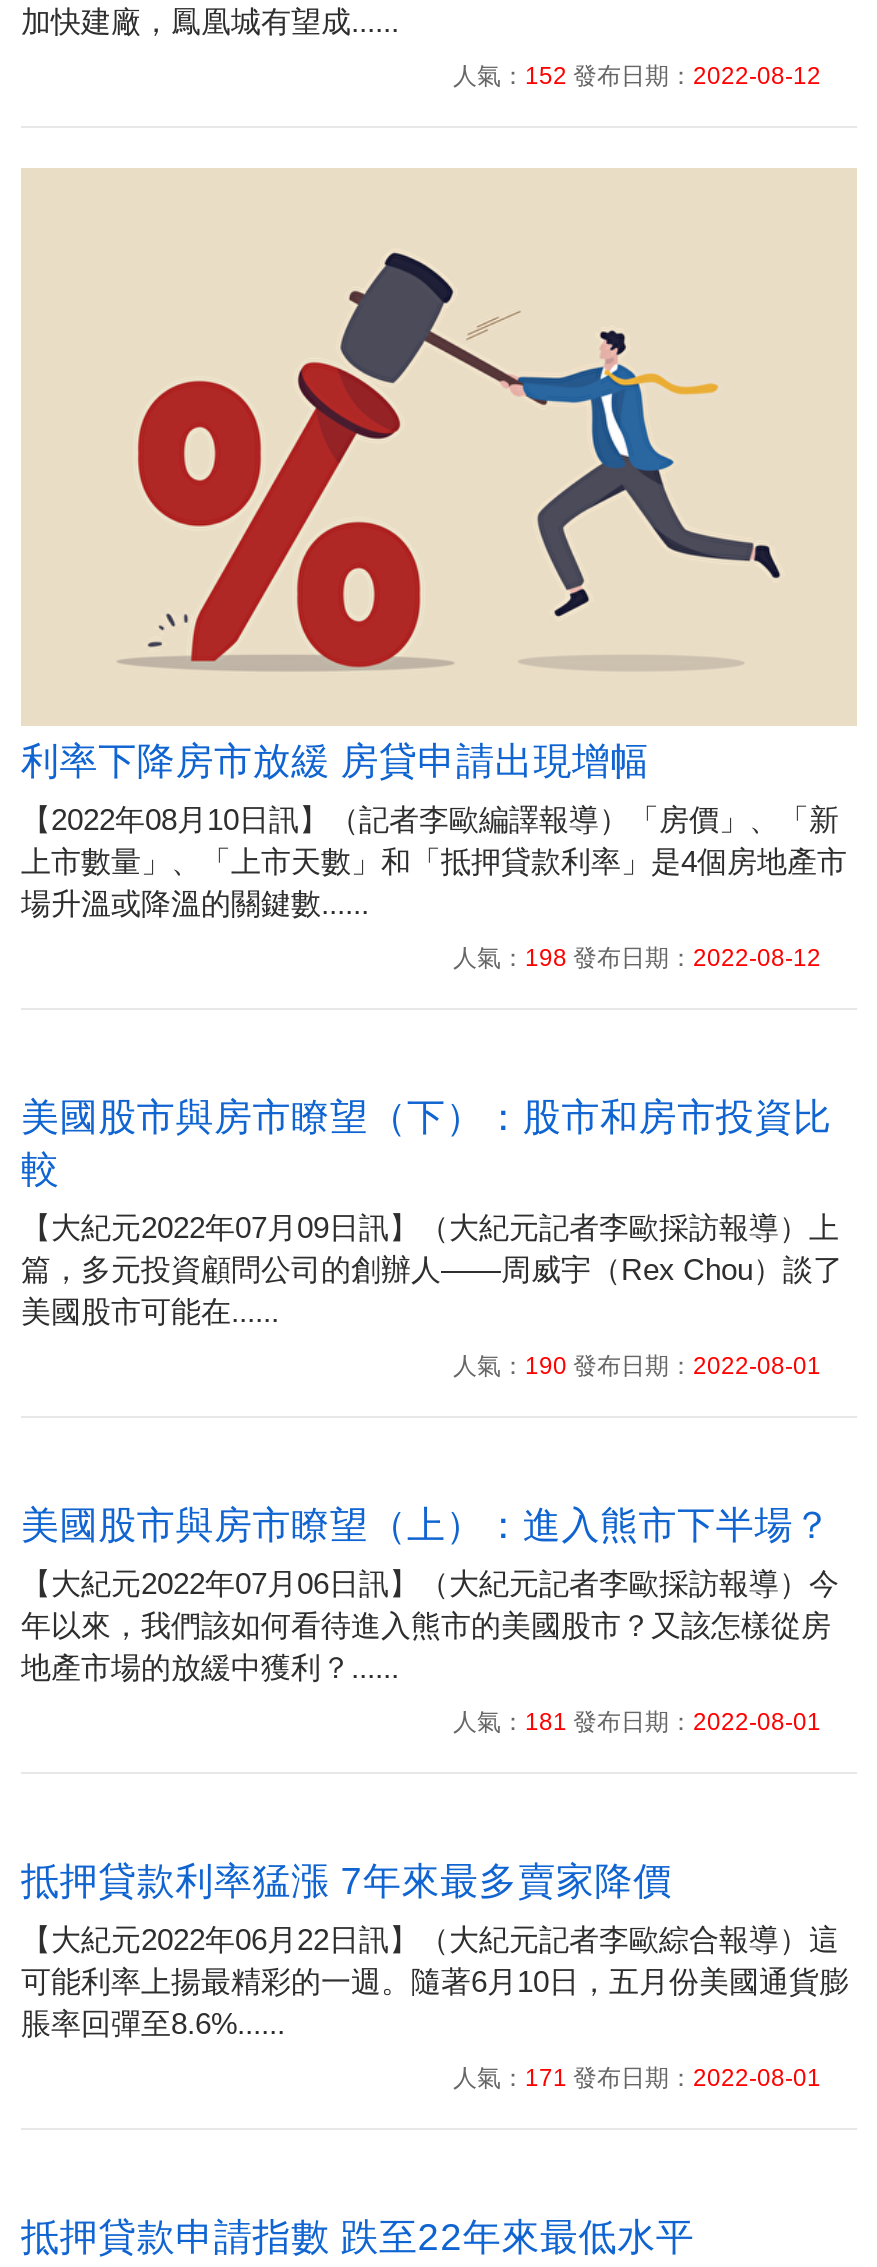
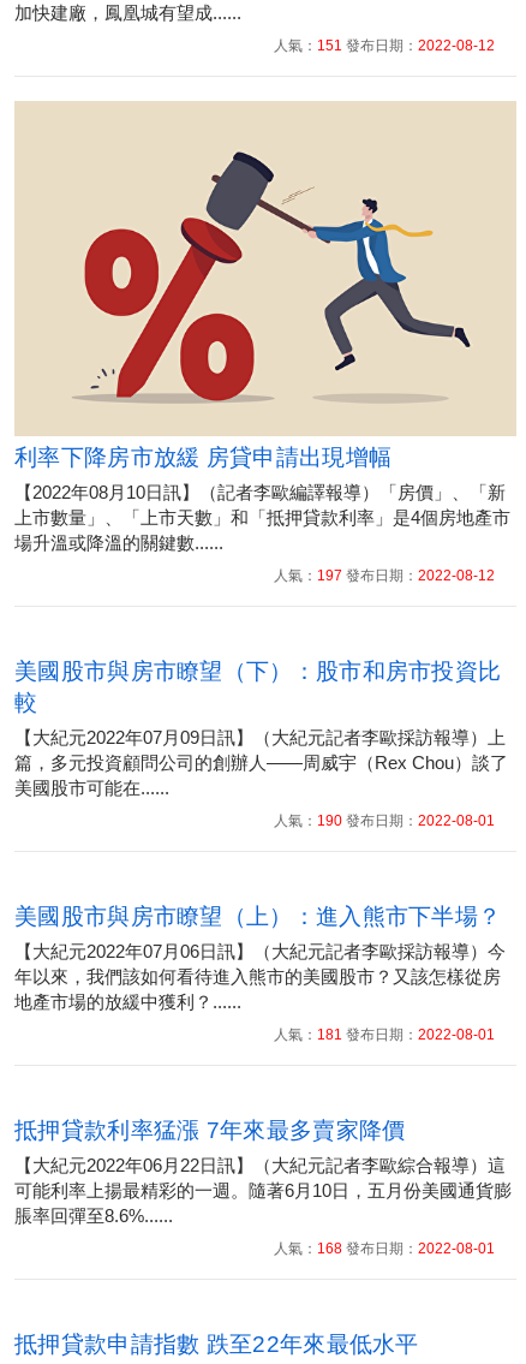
[453,63,821,91] 人氣：152發布日期：2022-08-12 -> [274,38,495,54] 人氣：151發布日期：2022-08-12
[453,944,821,972] 人氣：198發布日期：2022-08-12 -> [274,567,495,584] 人氣：197發布日期：2022-08-12
[453,2064,821,2092] 人氣：171發布日期：2022-08-01 -> [274,1240,495,1257] 人氣：168發布日期：2022-08-01

